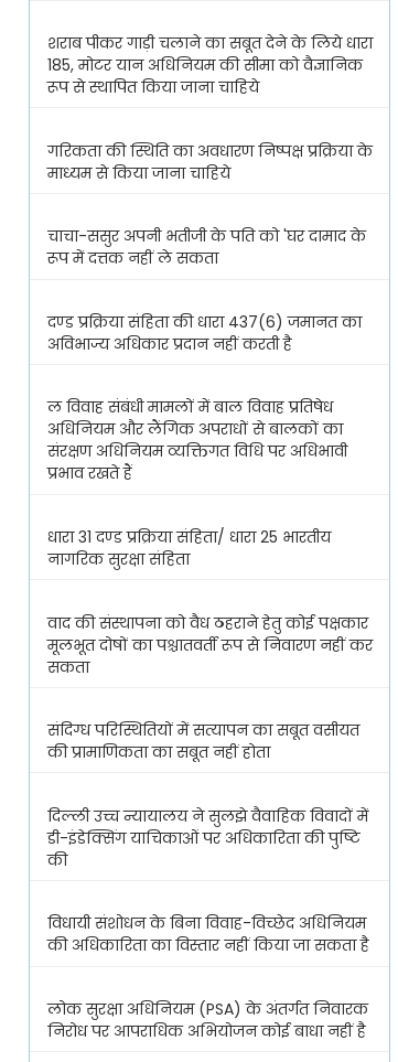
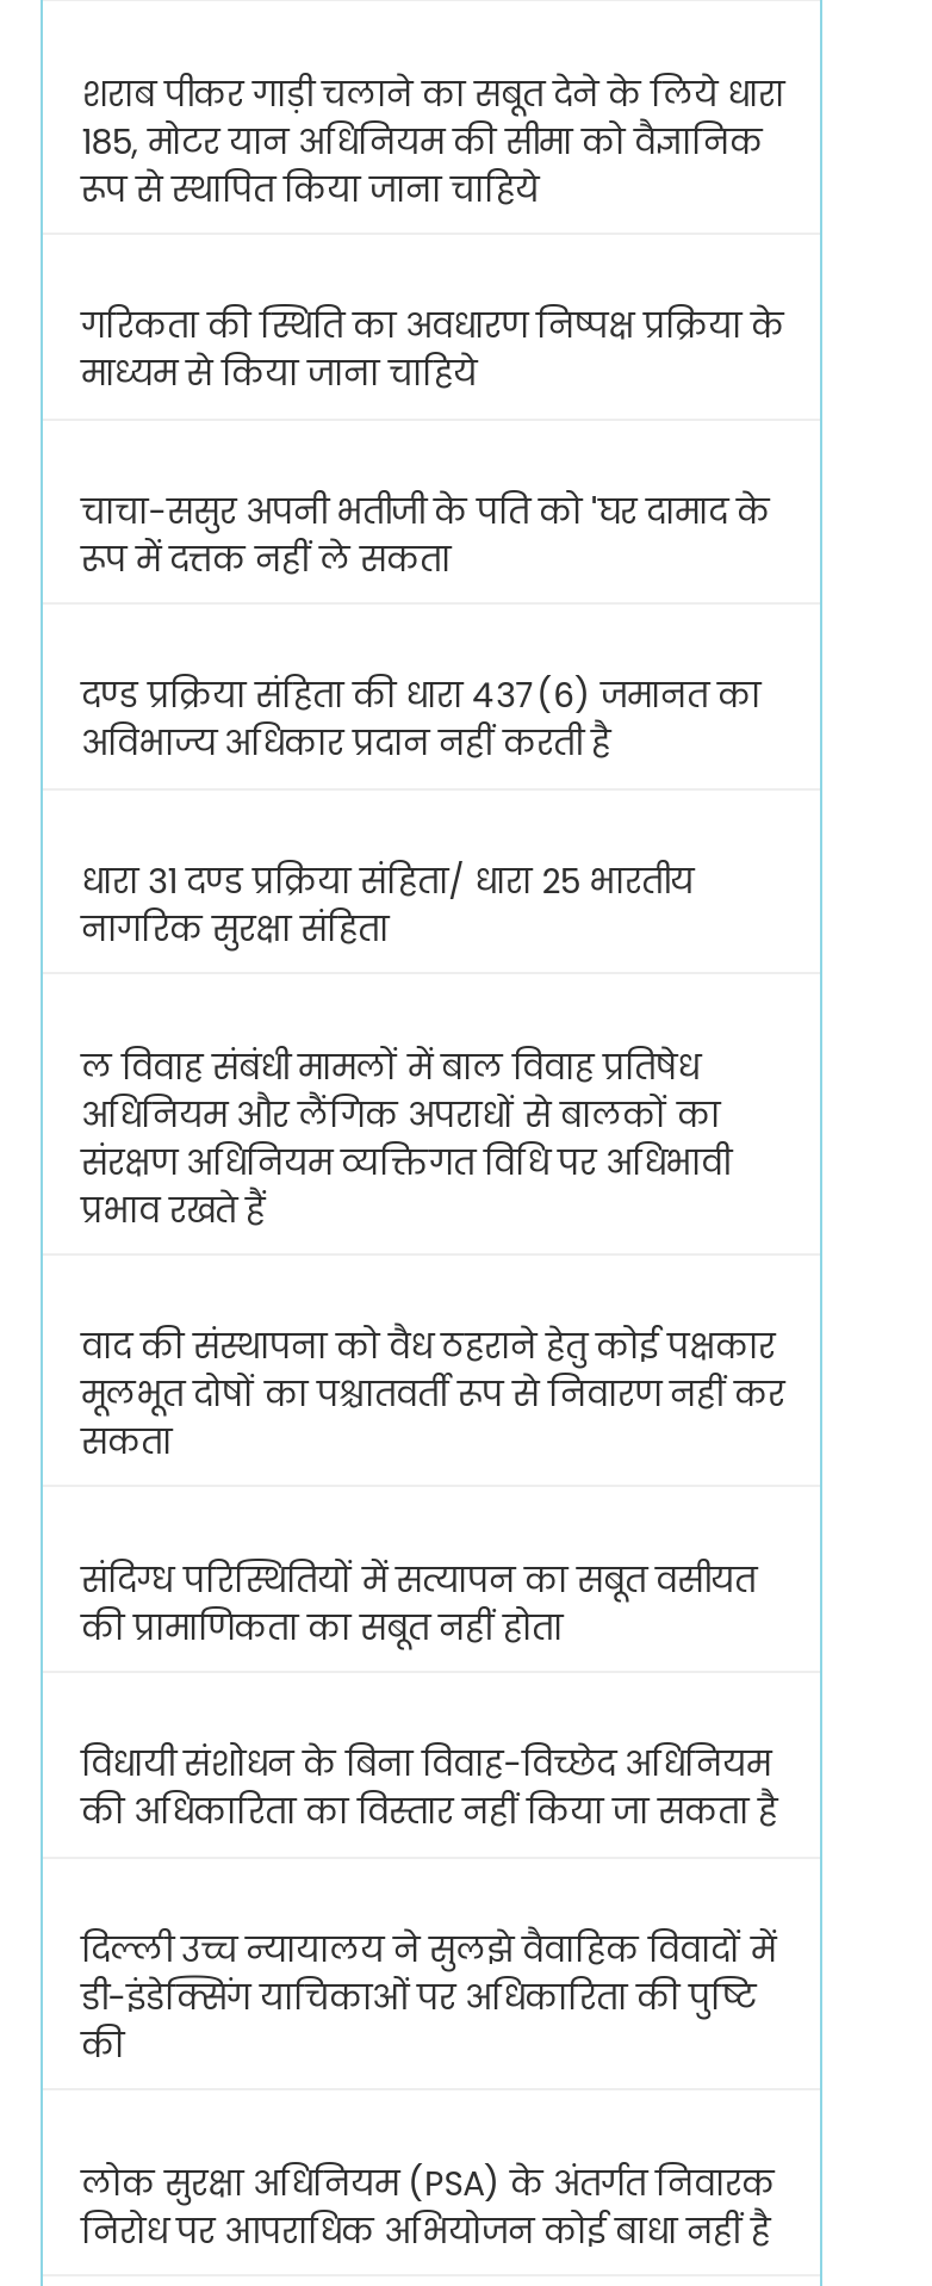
moved [48,396,347,485] -> [81,1042,730,1233]: ल विवाह संबंधी मामलों में बाल विवाह प्रतिषेध | अधिनियम और लैंगिक अपराधों से बालकों का | संरक्षण अधिनियम व्यक्तिगत विधि पर अधिभावी | प्रभाव रखते हैं
moved [48,526,331,570] -> [81,857,694,953]: धारा 31 दण्ड प्रक्रिया संहिता/ धारा 25 भारतीय | नागरिक सुरक्षा संहिता
moved [48,805,368,871] -> [81,1926,775,2069]: दिल्ली उच्च न्यायालय ने सुलझे वैवाहिक विवादों में | डी-इंडेक्सिंग याचिकाओं पर अधिकारिता की पुष्टि | की
moved [48,912,369,957] -> [81,1741,777,1836]: विधायी संशोधन के बिना विवाह-विच्छेद अधिनियम | की अधिकारिता का विस्तार नहीं किया जा सकता है

